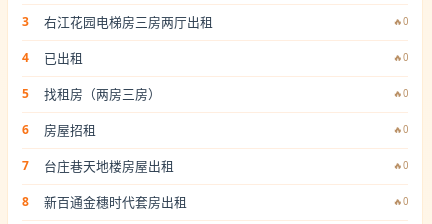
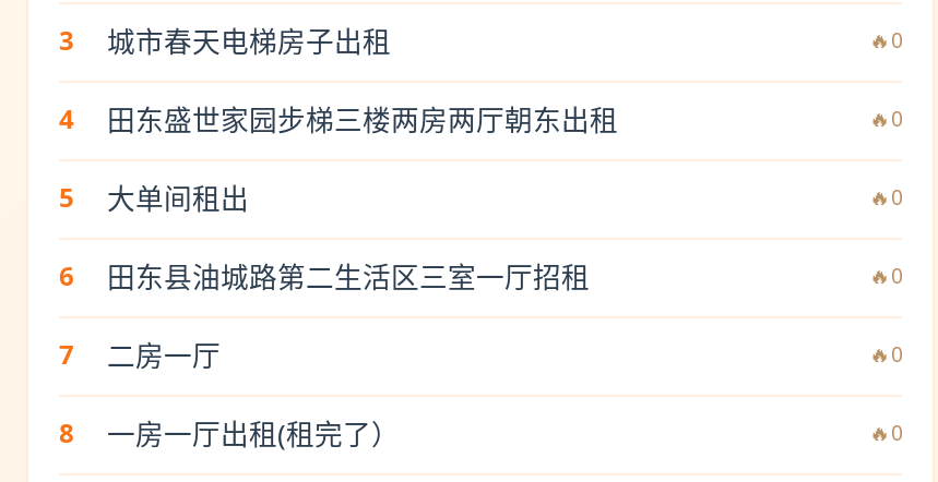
[44,13,213,31] 右江花园电梯房三房两厅出租 -> [107,21,391,60] 城市春天电梯房子出租
[44,49,83,67] 已出租 -> [107,99,618,139] 田东盛世家园步梯三楼两房两厅朝东出租
[44,85,161,103] 找租房（两房三房） -> [107,178,249,217] 大单间租出
[44,121,96,139] 房屋招租 -> [107,256,590,296] 田东县油城路第二生活区三室一厅招租
[44,157,174,175] 台庄巷天地楼房屋出租 -> [107,335,221,374] 二房一厅
[44,193,187,211] 新百通金穗时代套房出租 -> [107,414,400,453] 一房一厅出租(租完了）

